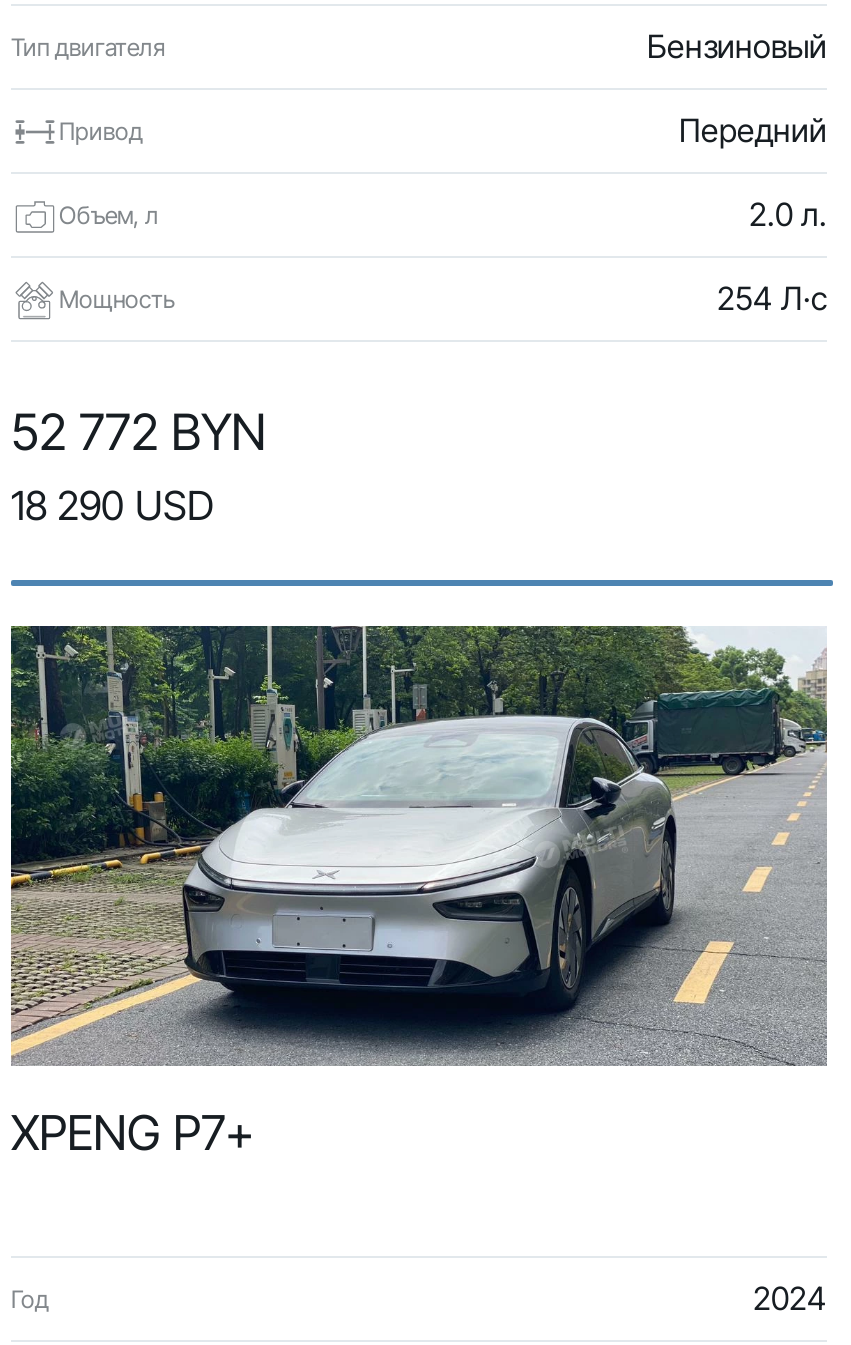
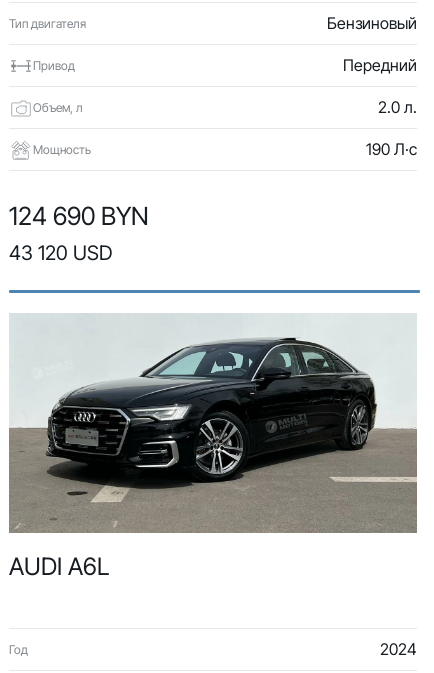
[717,278,827,318] 254 Л·с -> [366,139,417,159] 190 Л·с
[11,402,267,530] 52 772 BYN | 18 290 USD -> [9,201,149,265] 124 690 BYN | 43 120 USD
[9,624,829,1162] [image] | XPENG P7+ -> [9,313,417,581] [image] | AUDI A6L

